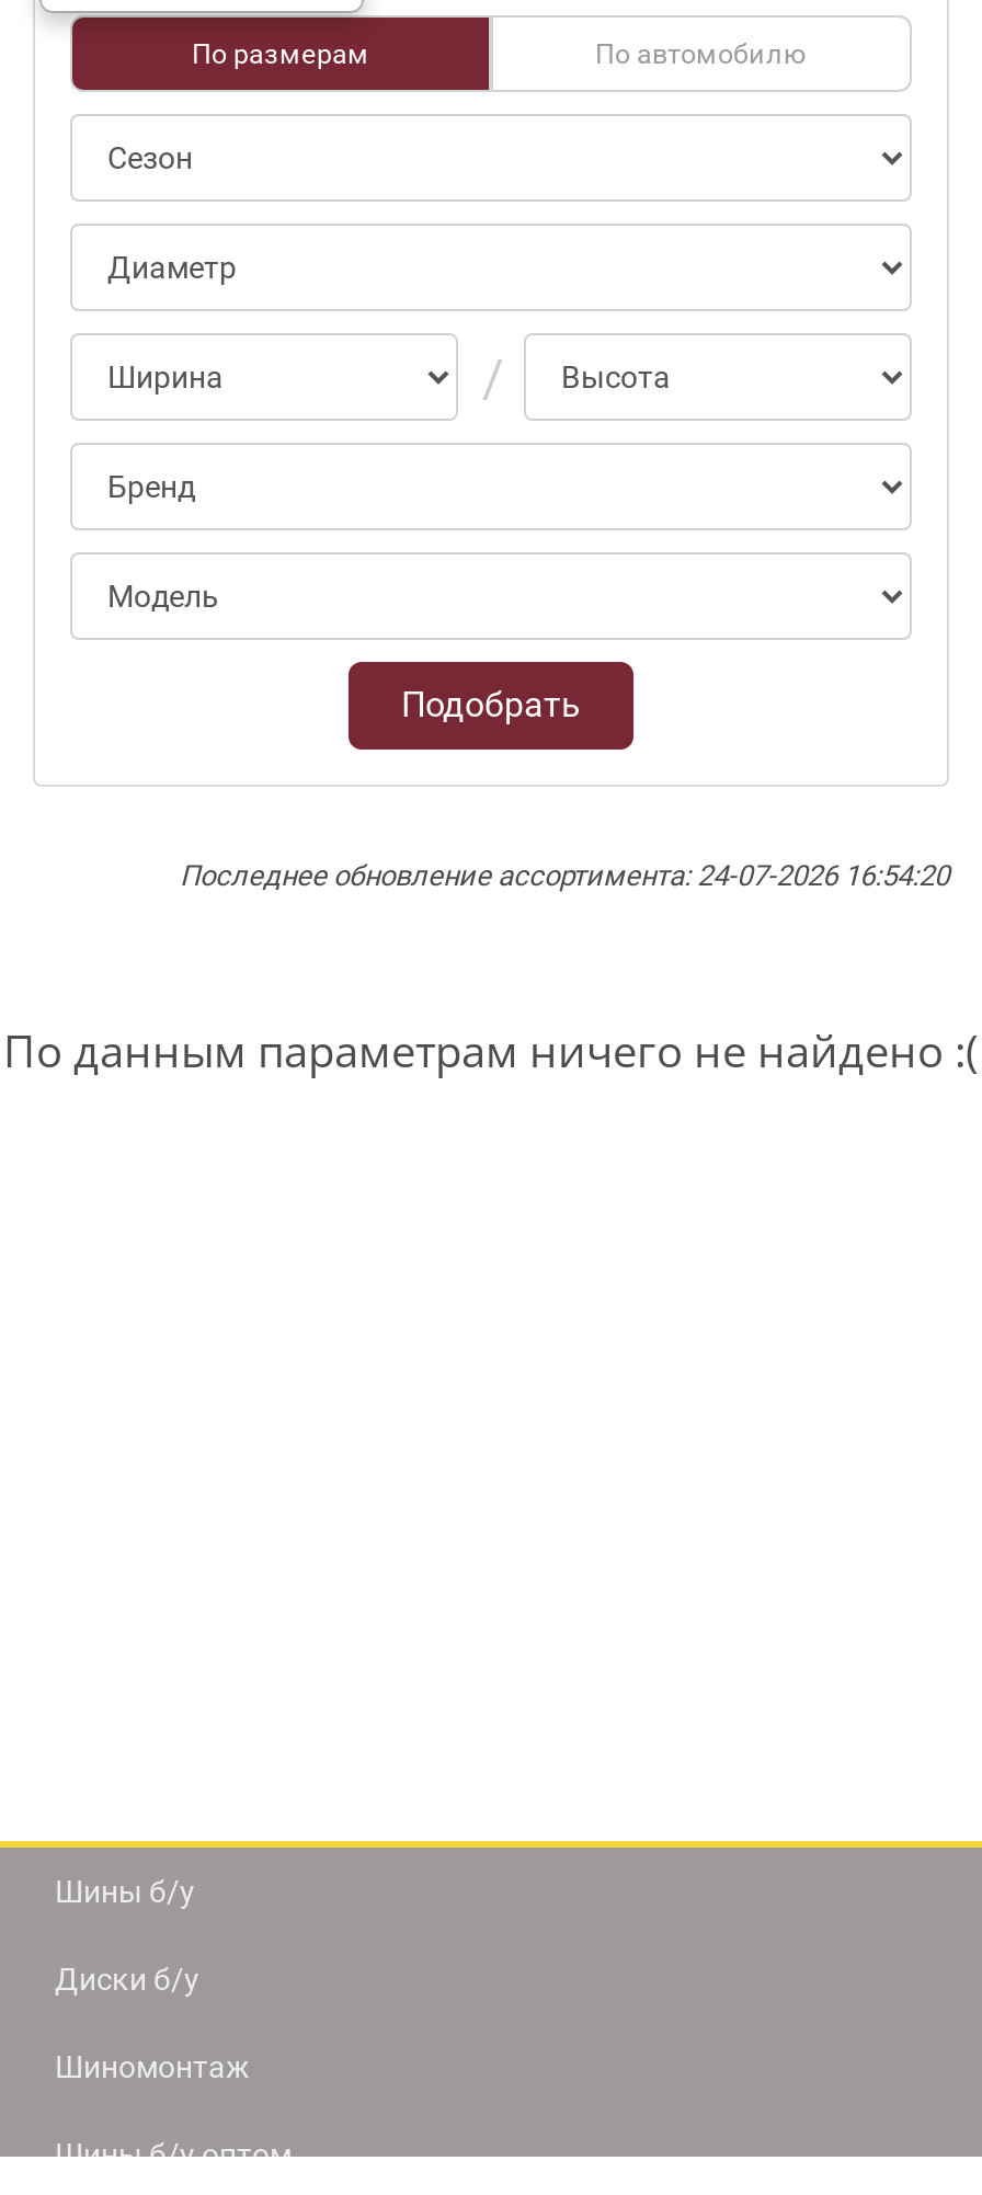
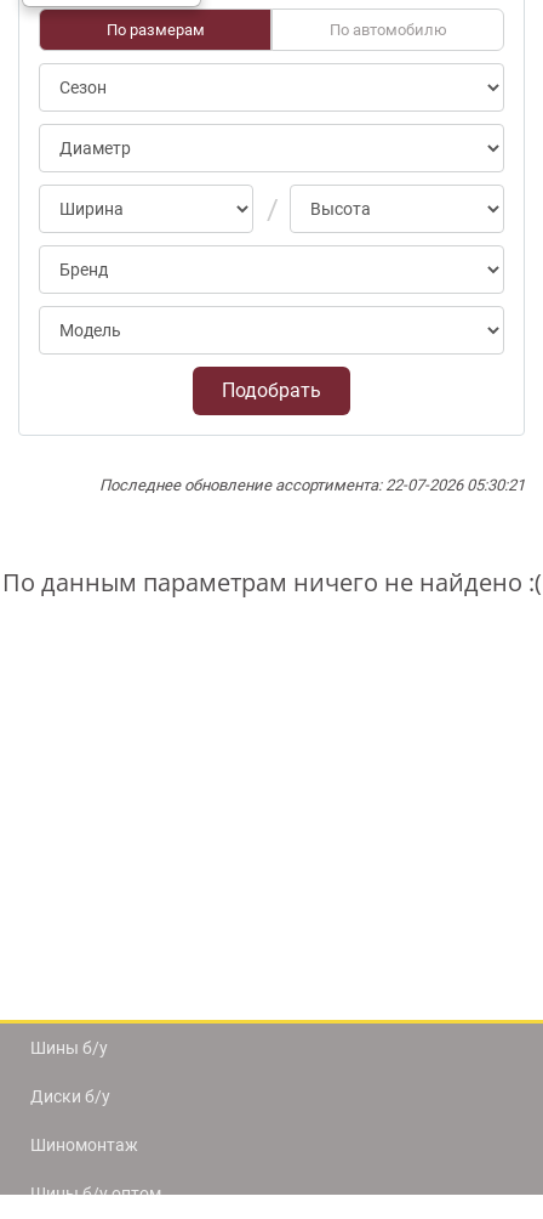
[180,859,949,892] Последнее обновление ассортимента: 24-07-2026 16:54:20 -> [99,476,525,494] Последнее обновление ассортимента: 22-07-2026 05:30:21

